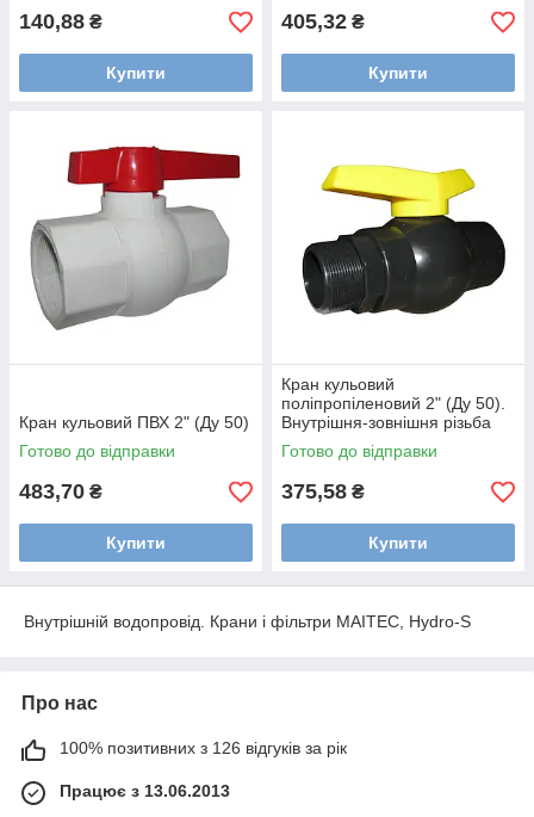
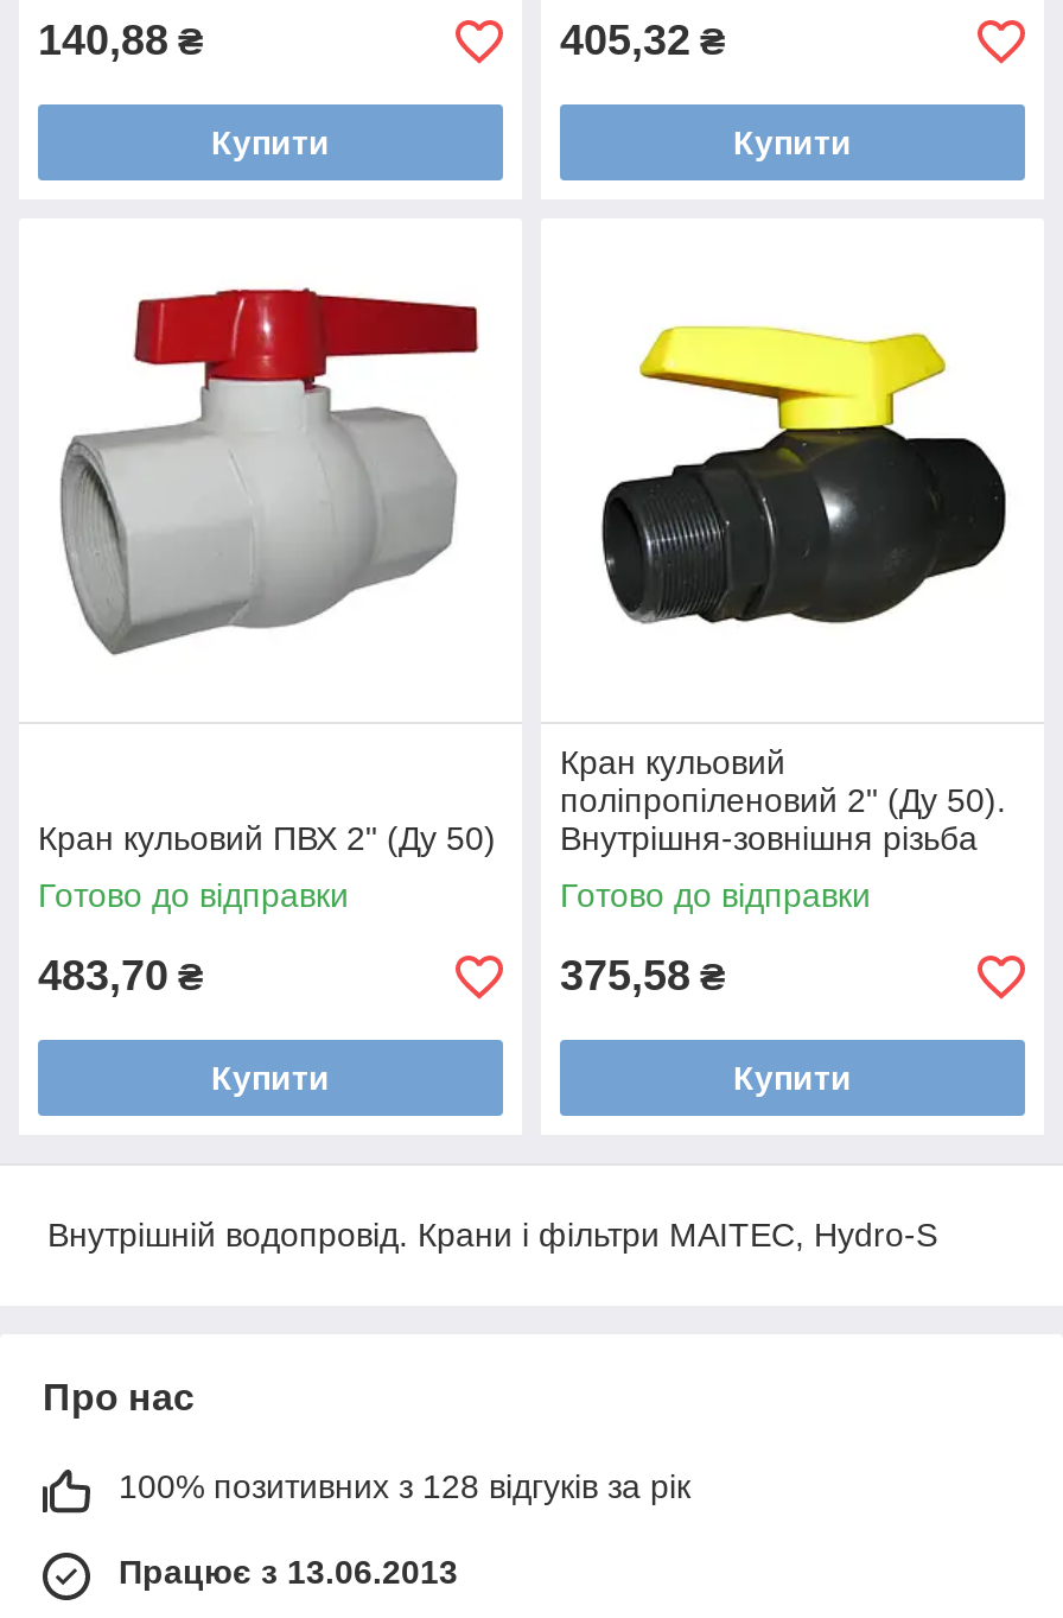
[60,738,347,757] 100% позитивних з 126 відгуків за рік -> [119,1467,690,1505] 100% позитивних з 128 відгуків за рік

